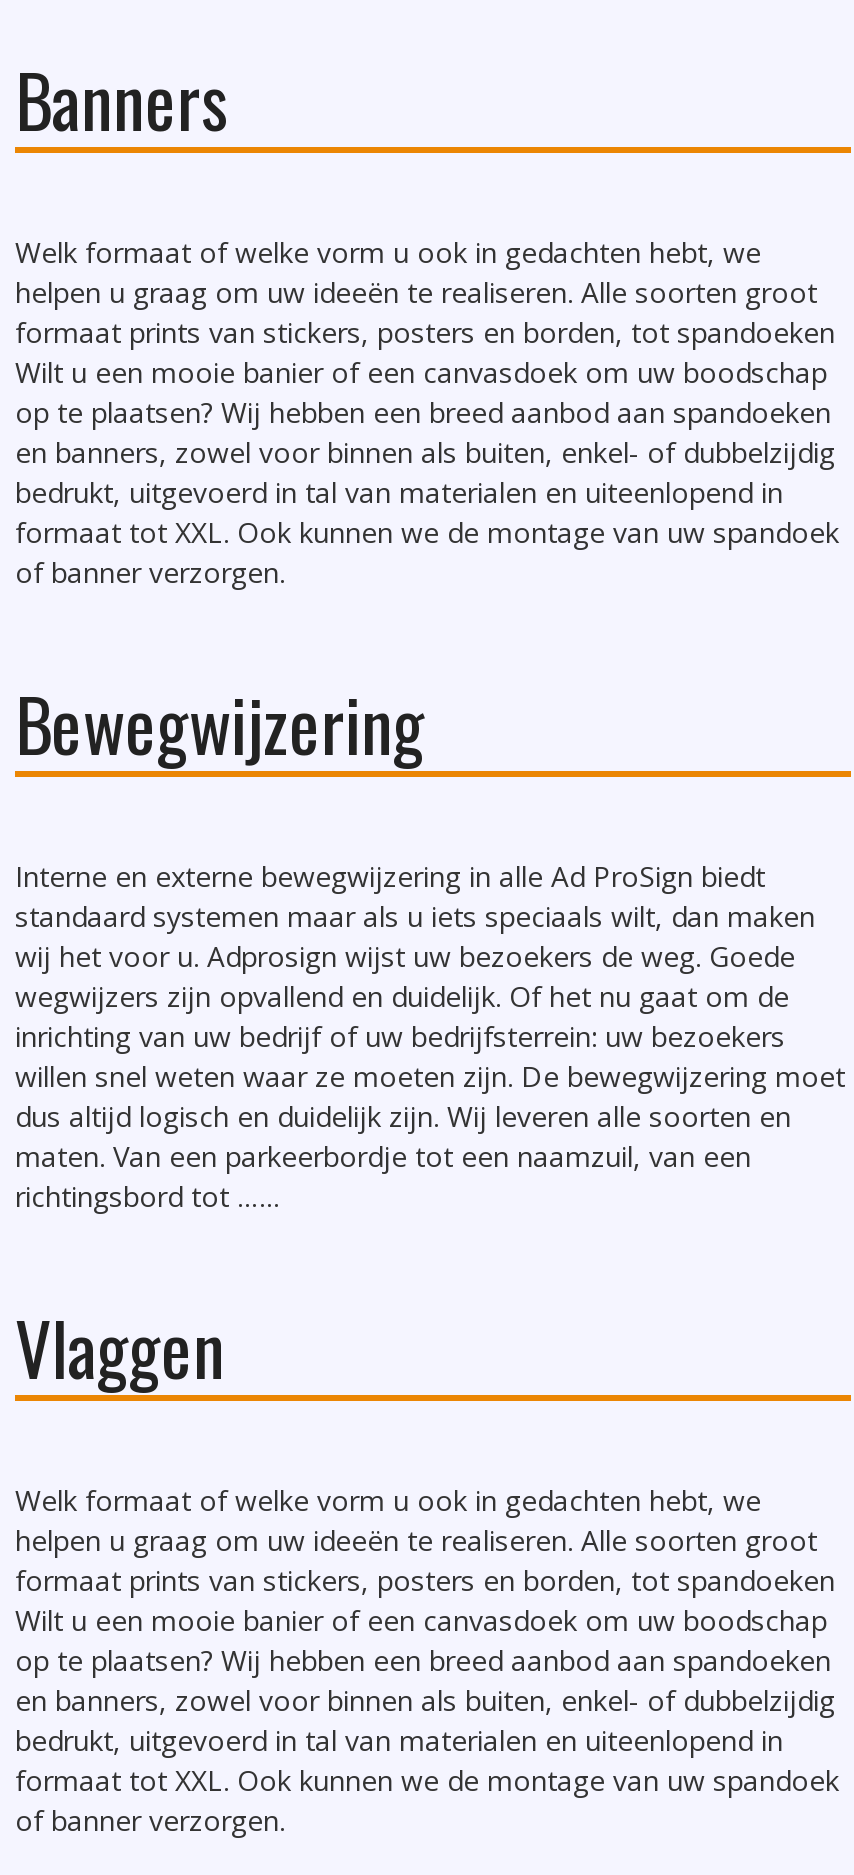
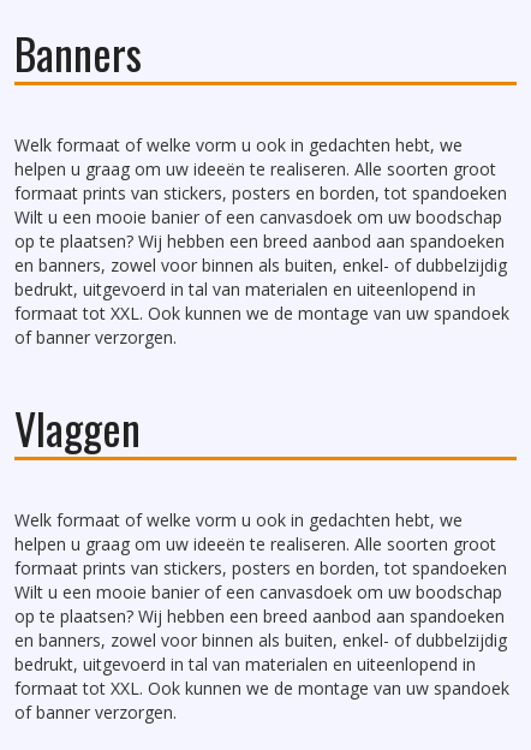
[15,669,845,1215] Bewegwijzering | Interne en externe bewegwijzering in alle Ad ProSign biedt | standaard systemen maar als u iets speciaals wilt, dan maken | wij het voor u. Adprosign wijst uw bezoekers de weg. Goede | wegwijzers zijn opvallend en duidelijk. Of het nu gaat om de | inrichting van uw bedrijf of uw bedrijfsterrein: uw bezoekers | willen snel weten waar ze moeten zijn. De bewegwijzering moet | dus altijd logisch en duidelijk zijn. Wij leveren alle soorten en | maten. Van een parkeerbordje tot een naamzuil, van een | richtingsbord tot …… -> none

